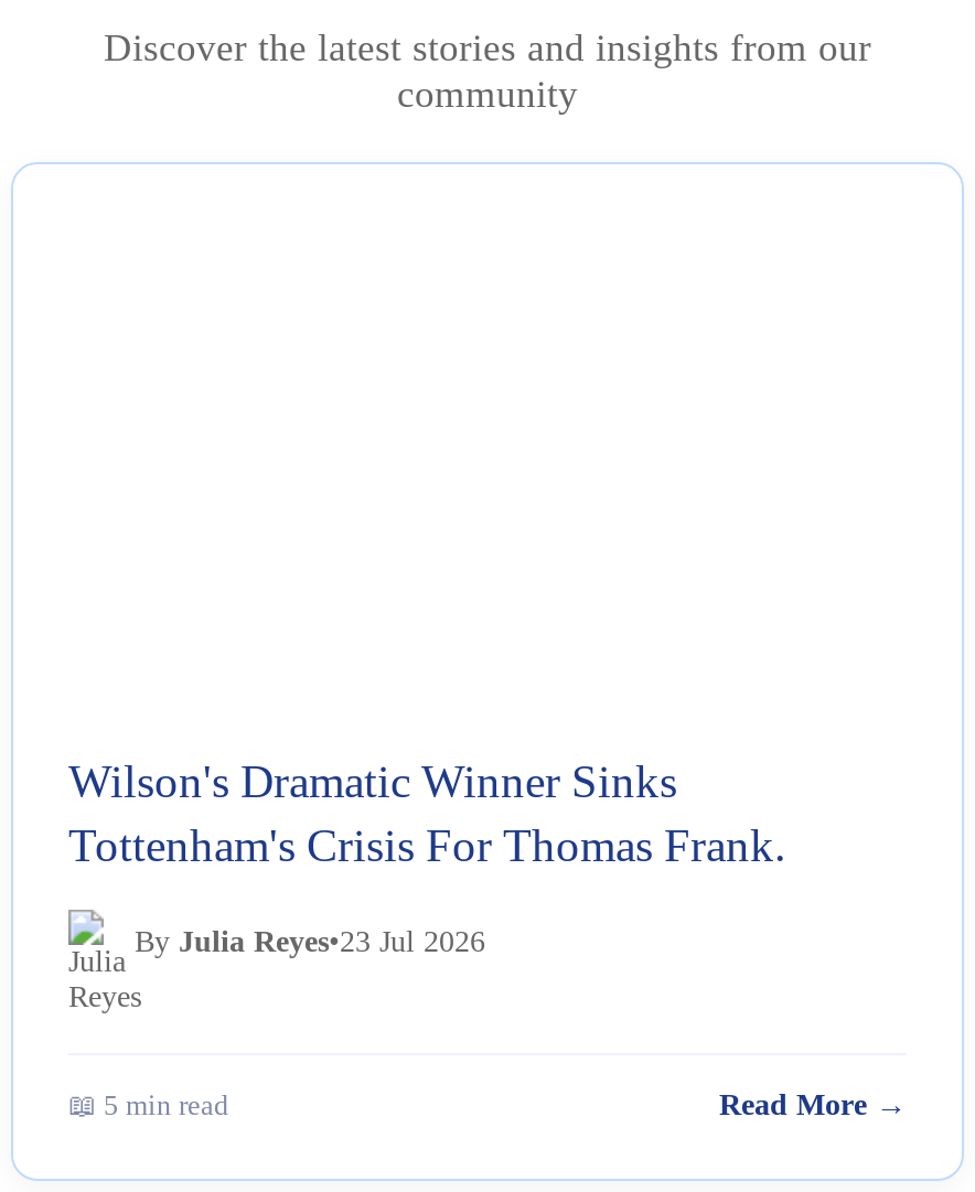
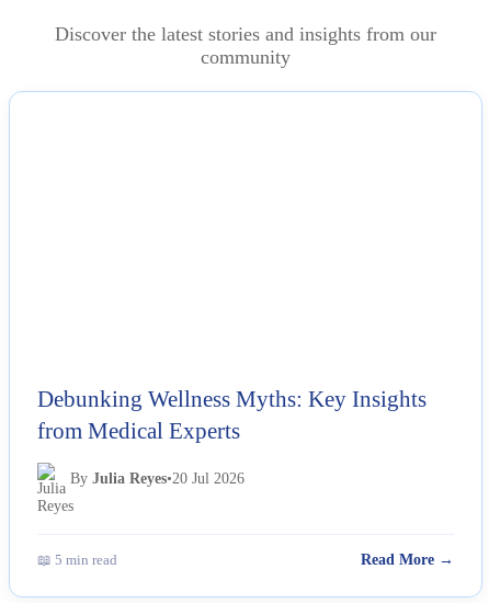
[68,756,785,871] Wilson's Dramatic Winner Sinks | Tottenham's Crisis For Thomas Frank. -> [37,386,427,443] Debunking Wellness Myths: Key Insights | from Medical Experts
[135,926,485,959] By Julia Reyes•23 Jul 2026 -> [70,471,244,487] By Julia Reyes•20 Jul 2026

